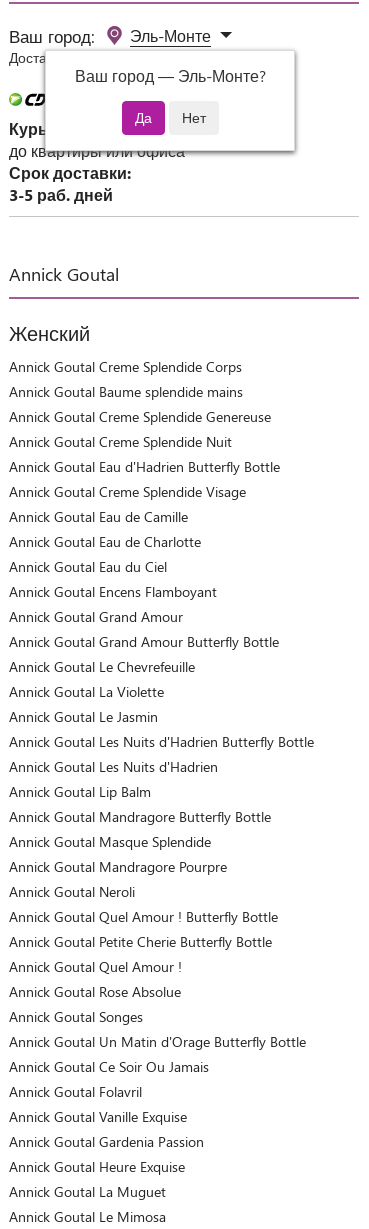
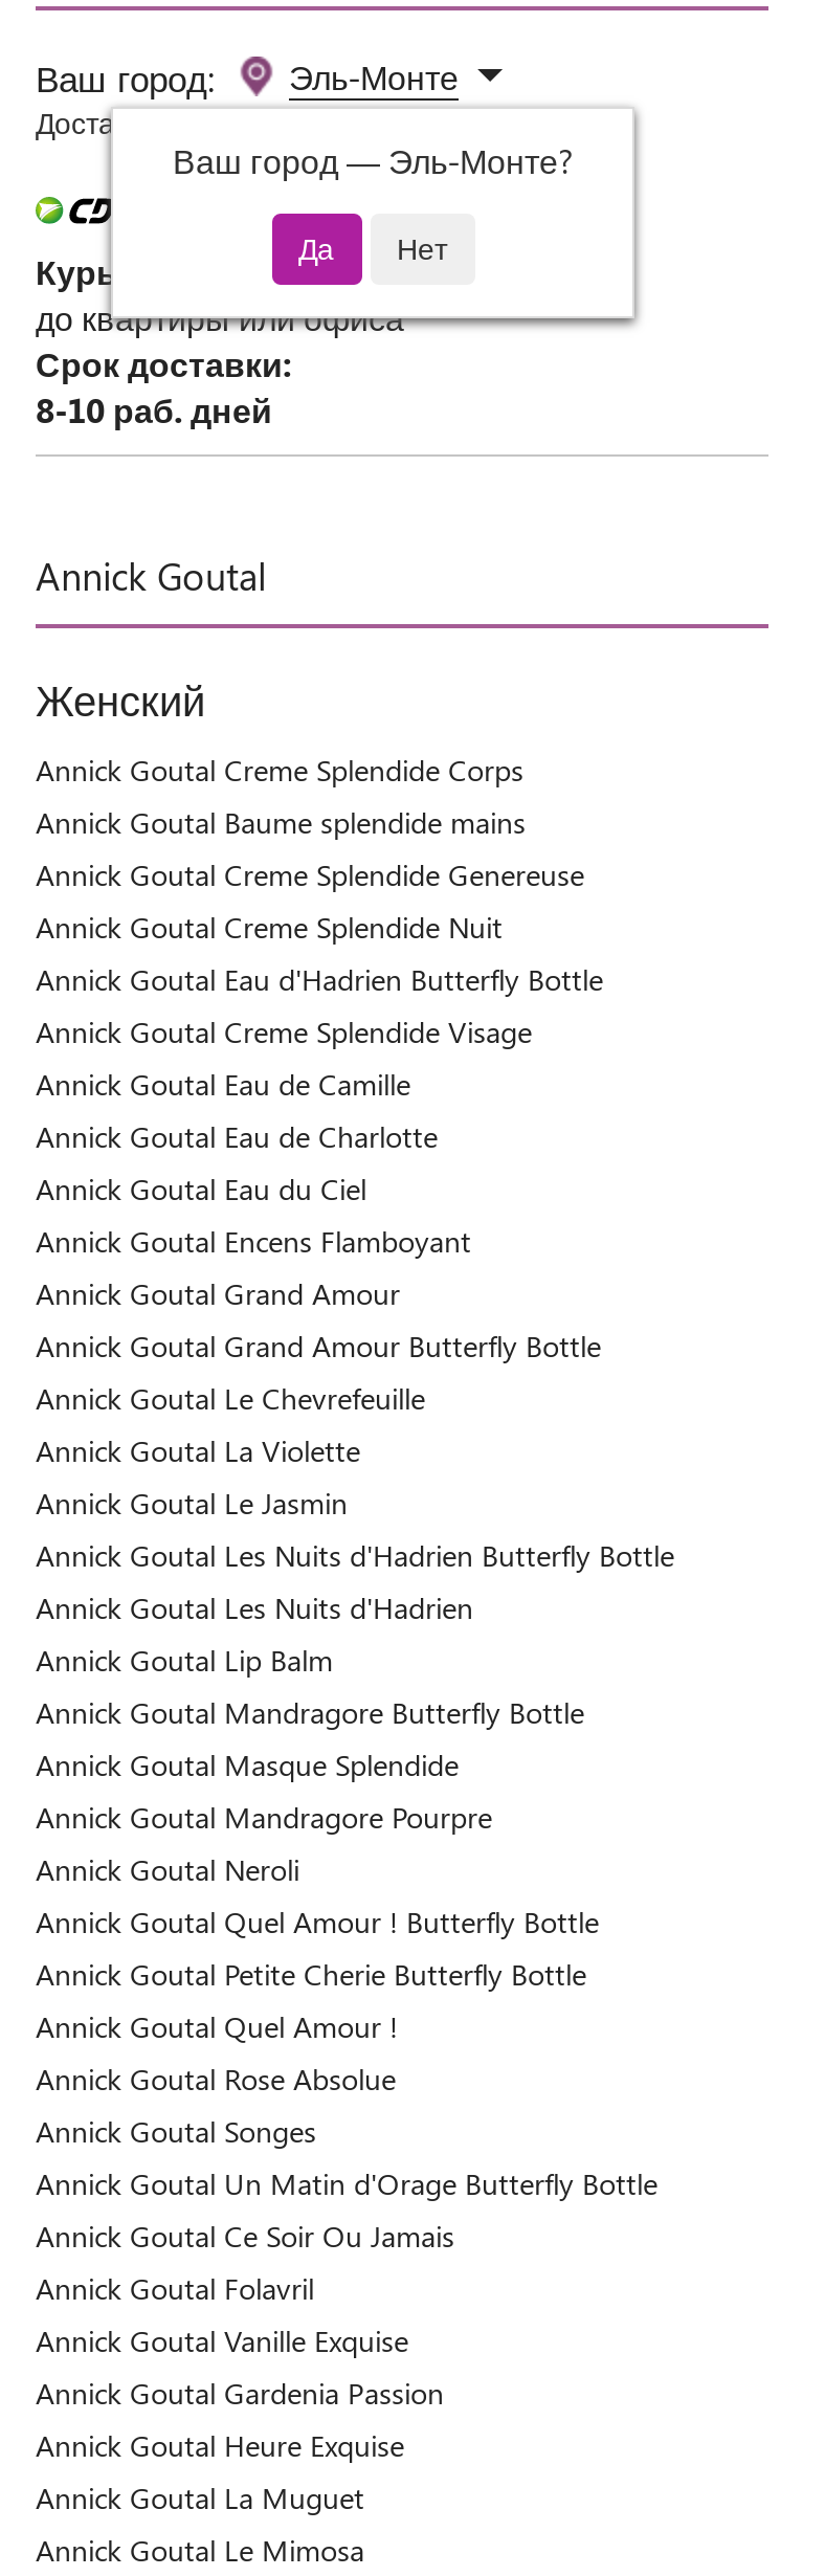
[9,184,113,205] 3-5 раб. дней -> [36,387,272,431] 8-10 раб. дней

